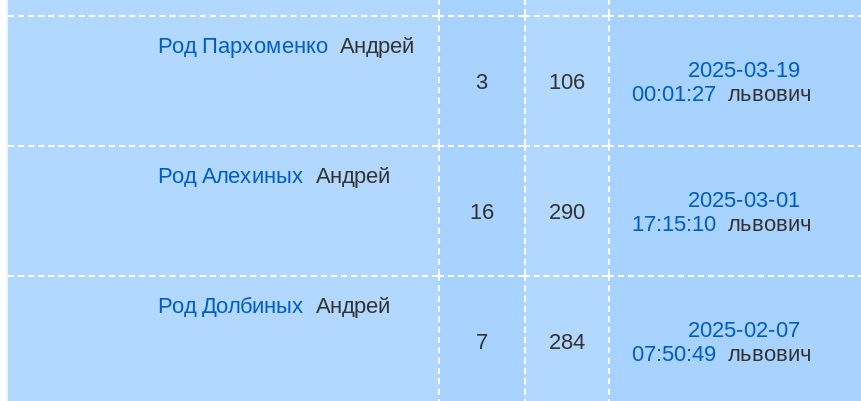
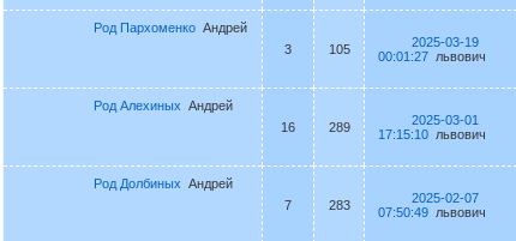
[549,69,812,105] 106 00:01:27 львович -> [328,42,486,63] 105 00:01:27 львович
[549,199,812,235] 290 17:15:10 львович -> [328,120,486,141] 289 17:15:10 львович
[549,329,812,365] 284 07:50:49 львович -> [328,198,486,219] 283 07:50:49 львович

